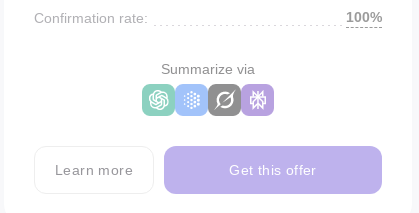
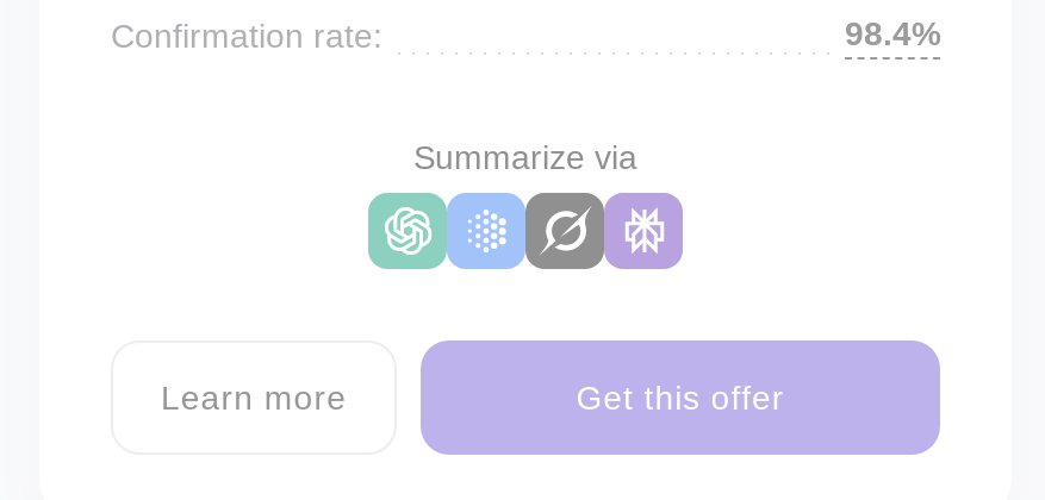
[346,9,382,25] 100% -> [845,14,940,52] 98.4%

